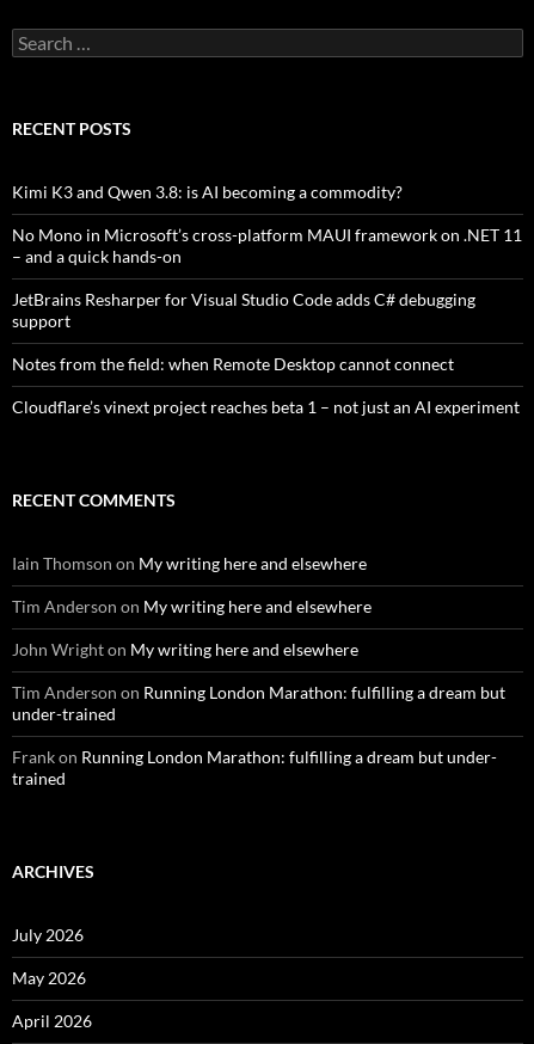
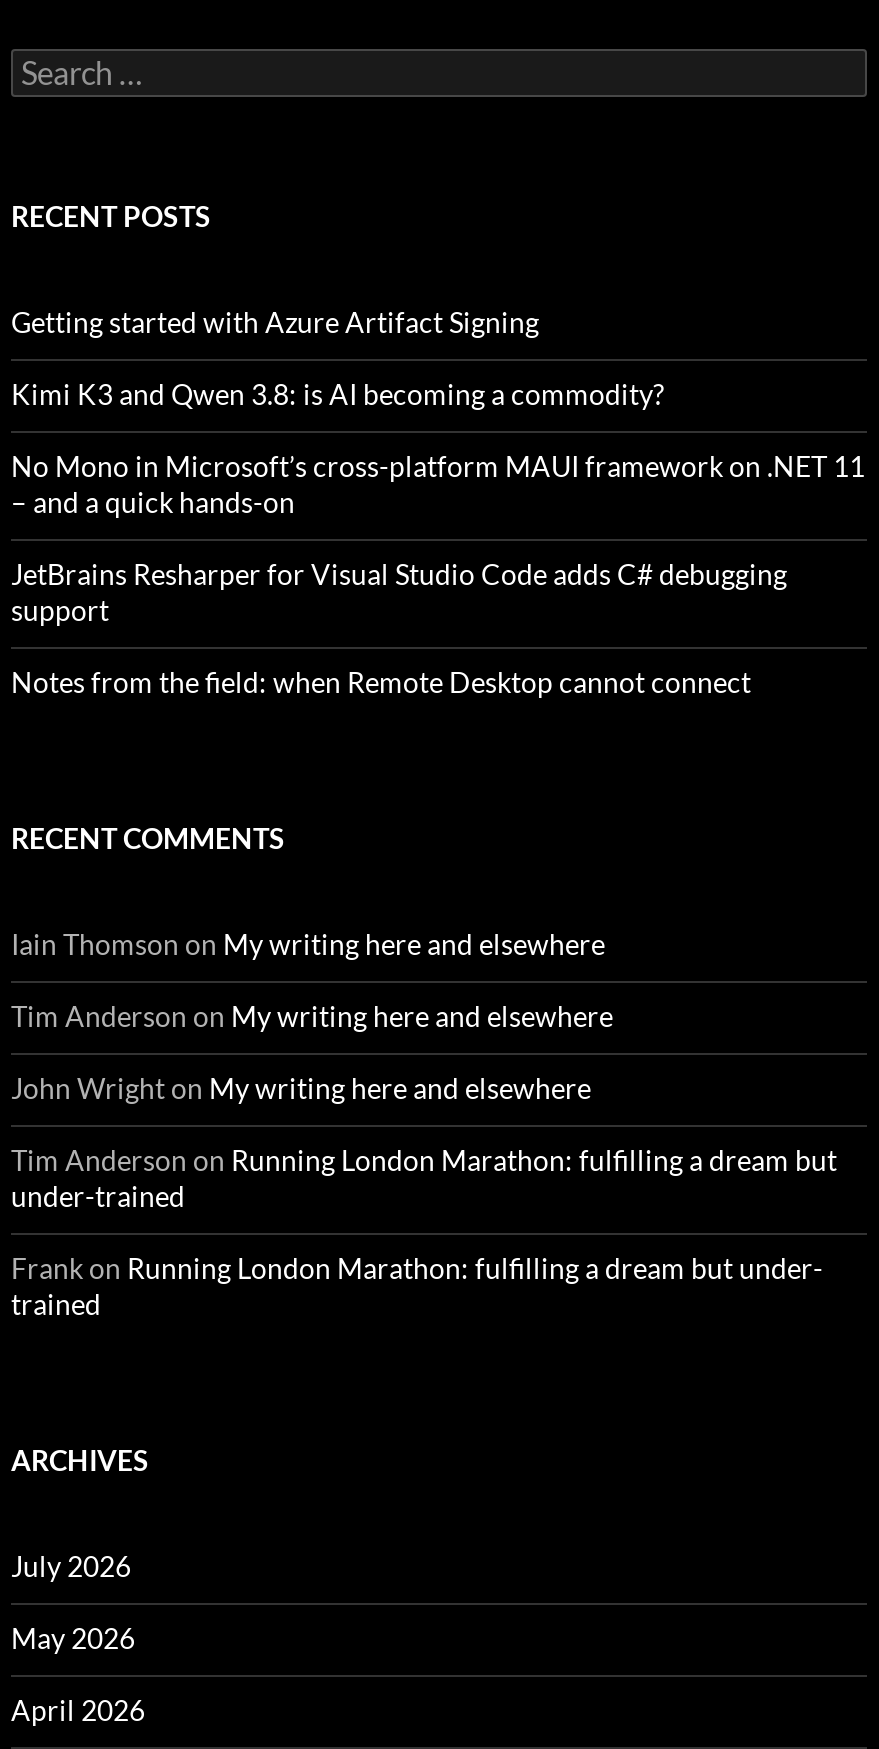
none -> [11,305,539,339] Getting started with Azure Artifact Signing
moved [12,182,522,374] -> [11,377,865,699]: Kimi K3 and Qwen 3.8: is AI becoming a commodity? | No Mono in Microsoft’s cross-platform MAUI framework on .NET 11 | – and a quick hands-on | JetBrains Resharper for Visual Studio Code adds C# debugging | support | Notes from the field: when Remote Desktop cannot connect
[12,397,520,417] Cloudflare’s vinext project reaches beta 1 – not just an AI experiment -> none

